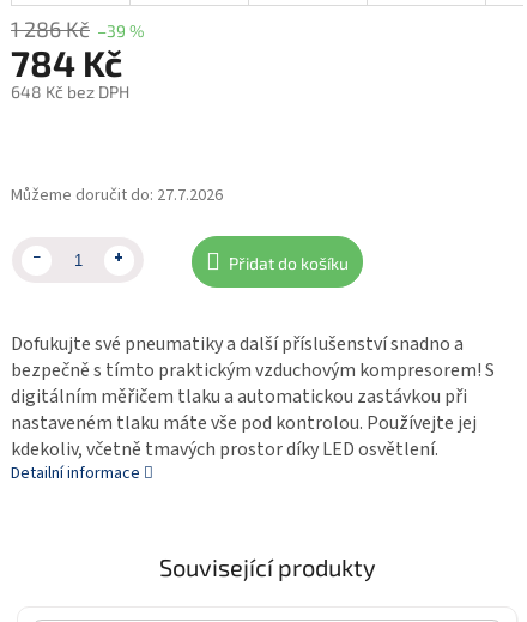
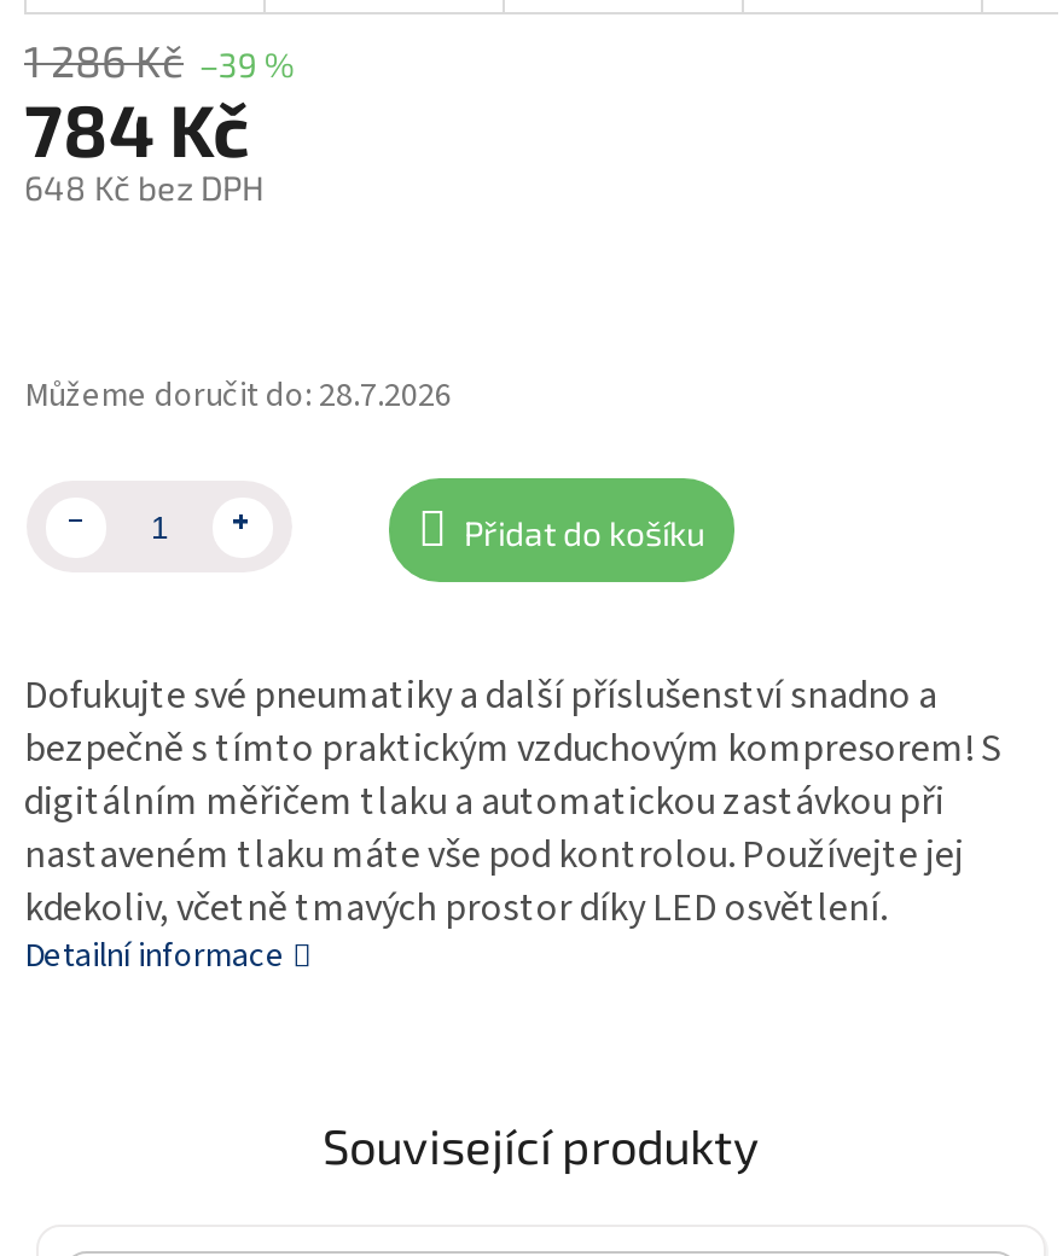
[11,183,223,207] Můžeme doručit do: 27.7.2026 -> [24,372,452,420] Můžeme doručit do: 28.7.2026

